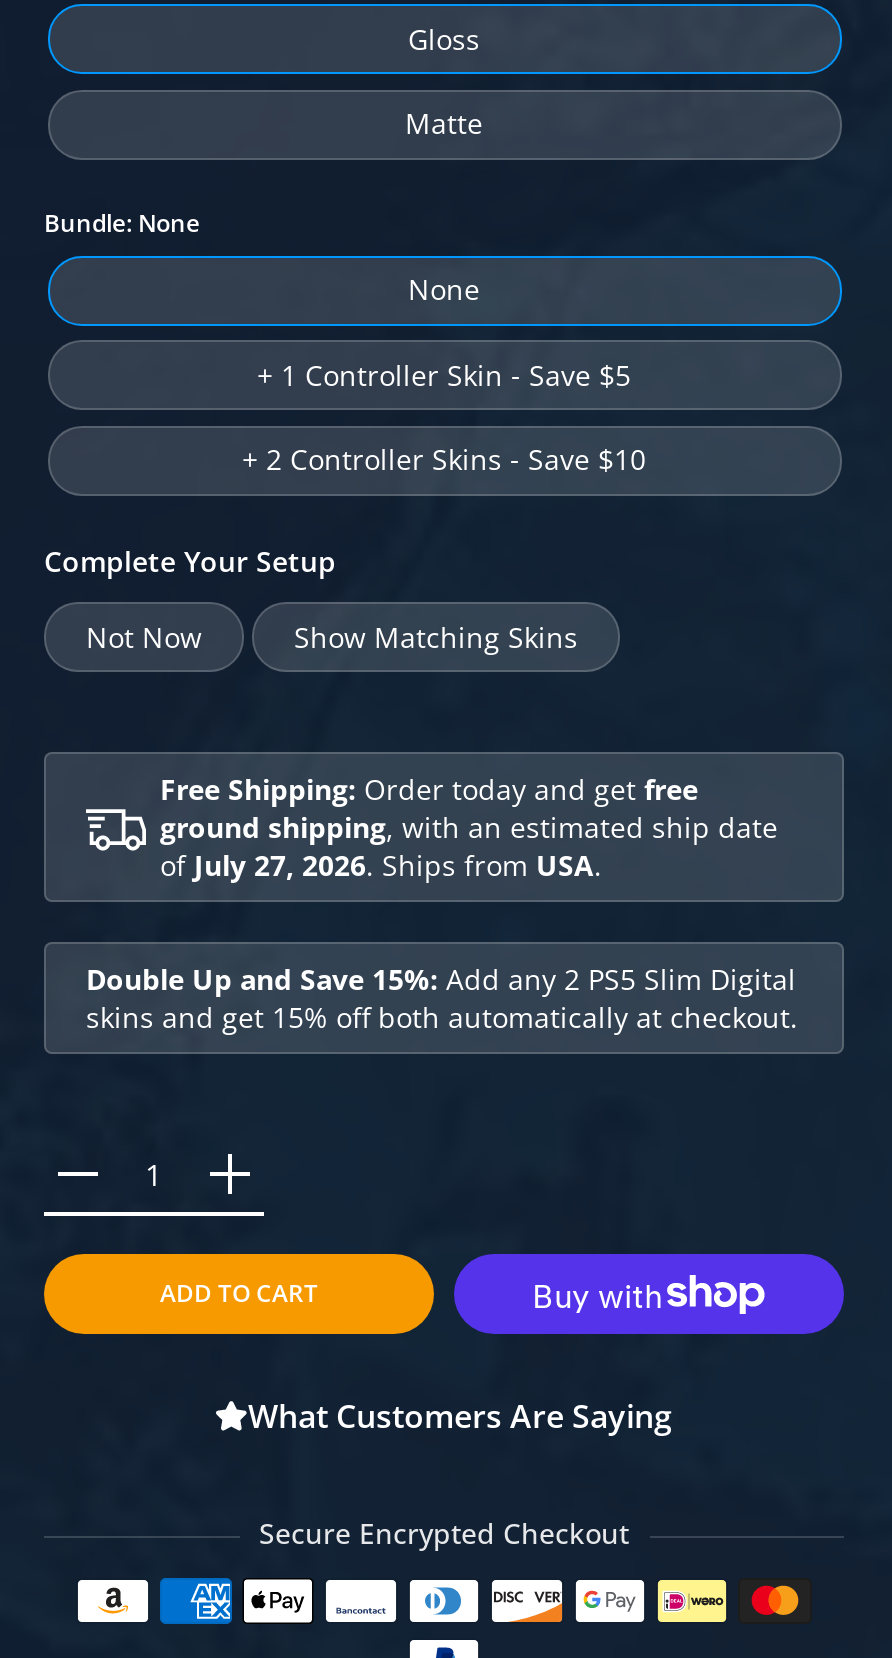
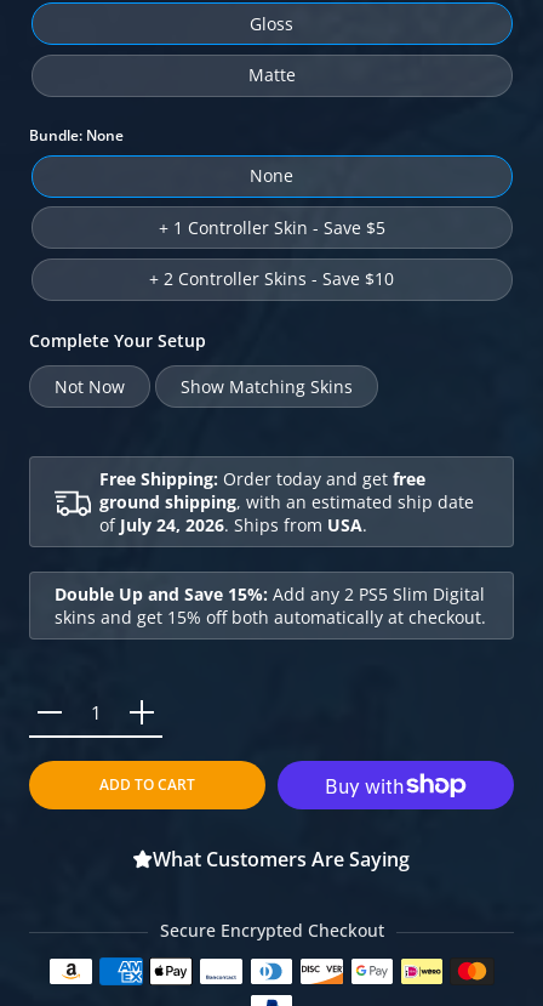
[160,846,602,884] of July 27, 2026. Ships from USA. -> [99,513,367,536] of July 24, 2026. Ships from USA.

